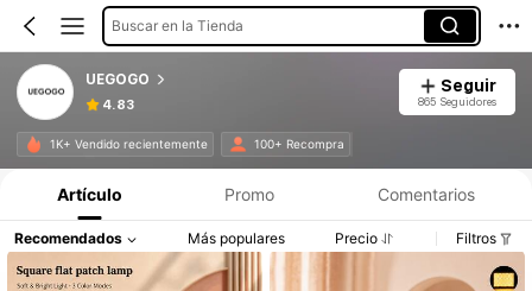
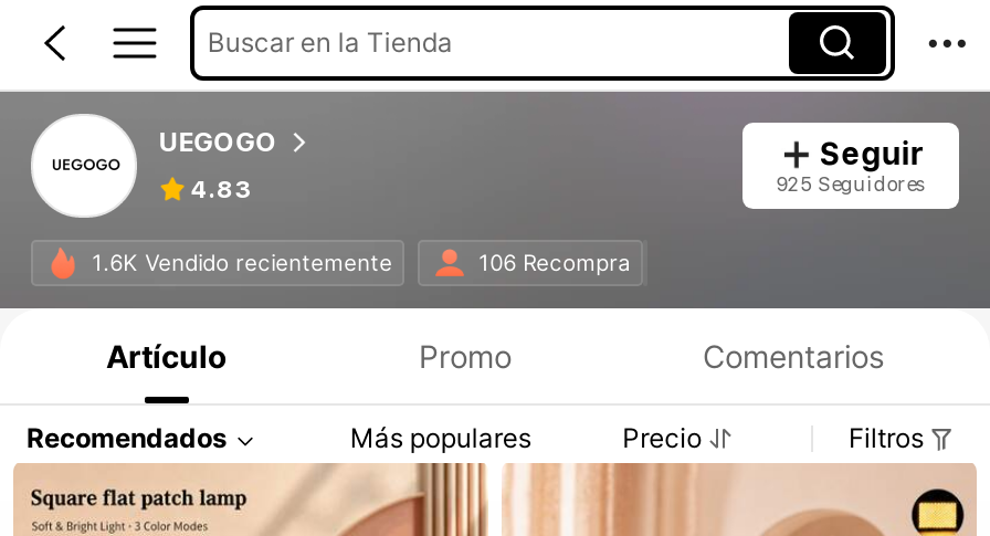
[418,95,496,108] 865 Seguidores -> [776,171,924,195] 925 Seguidores
[49,137,207,151] 1K+ Vendido recientemente -> [92,249,392,275] 1.6K Vendido recientemente
[254,137,344,151] 100+ Recompra -> [479,249,631,275] 106 Recompra

